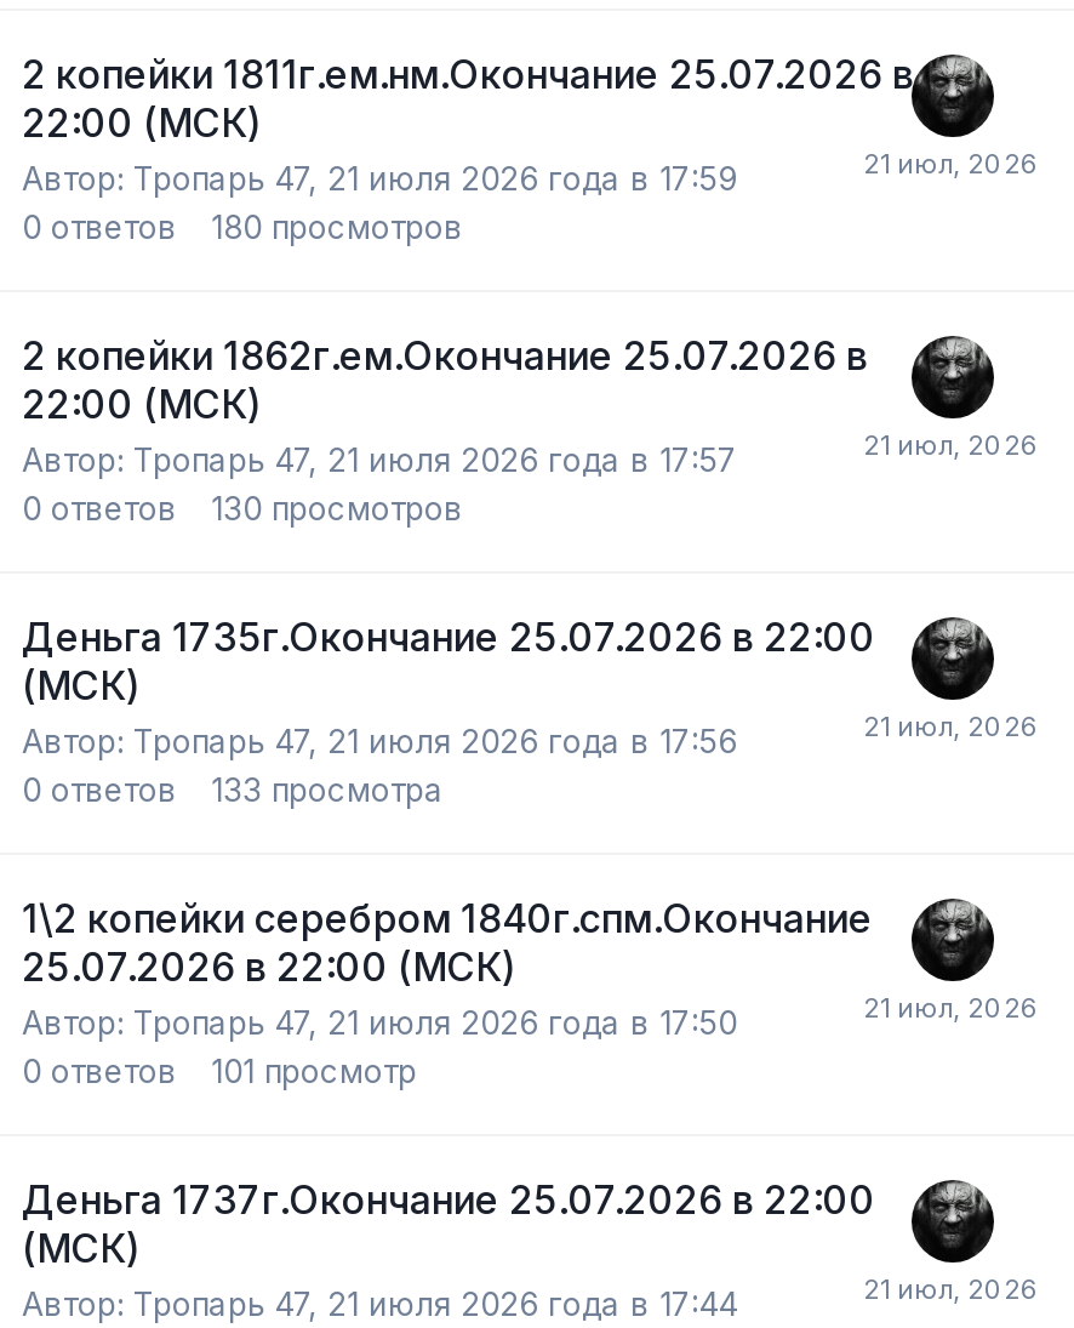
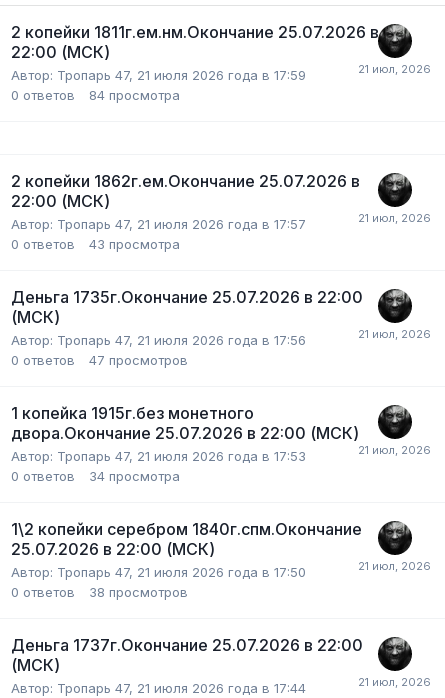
[22,206,463,245] 0 ответов 180 просмотров -> [11,86,180,102] 0 ответов 84 просмотра
[22,488,463,526] 0 ответов 130 просмотров -> [11,235,180,251] 0 ответов 43 просмотра
[211,769,444,808] 133 просмотра -> [11,351,359,483] 47 просмотров | 1 копейка 1915г.без монетного | двора.Окончание 25.07.2026 в 22:00 (МСК) | Автор: Тропарь 47, 21 июля 2026 года в 17:53 | 0 ответов | 34 просмотра
[22,1050,417,1089] 0 ответов 101 просмотр -> [11,583,188,599] 0 ответов 38 просмотров

